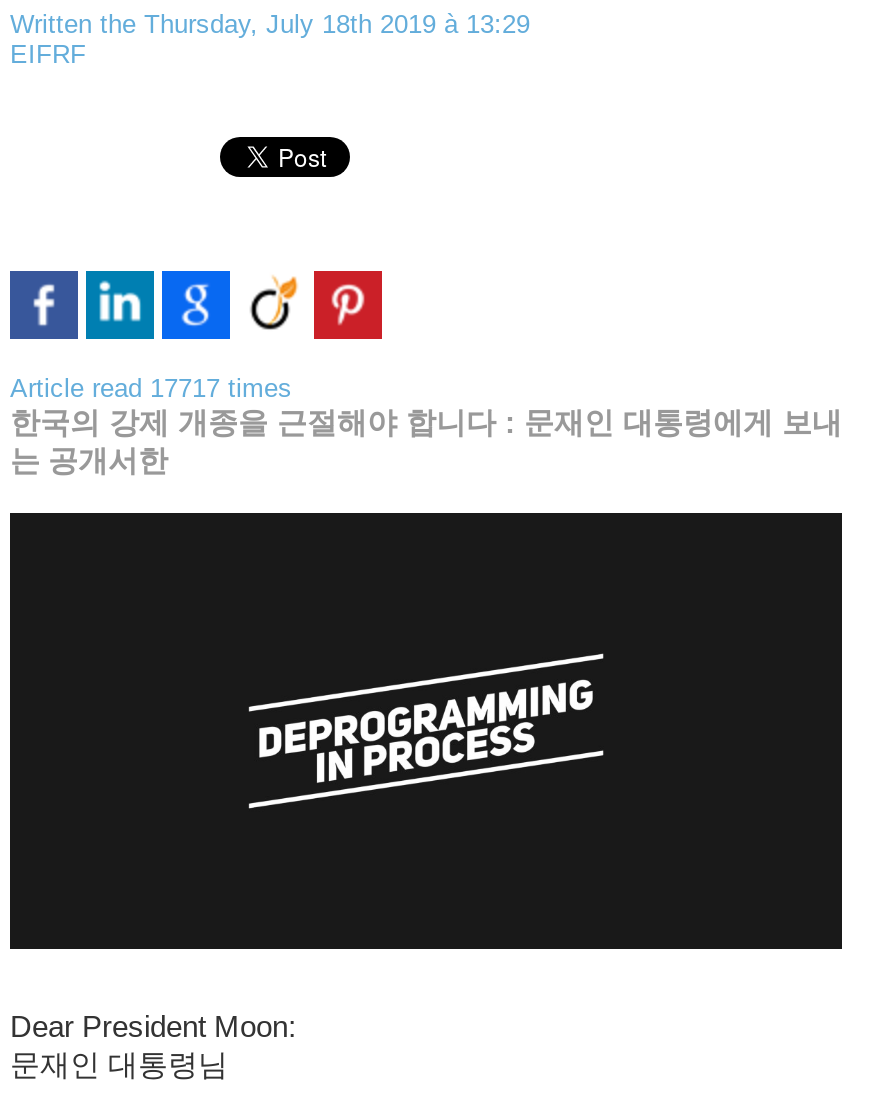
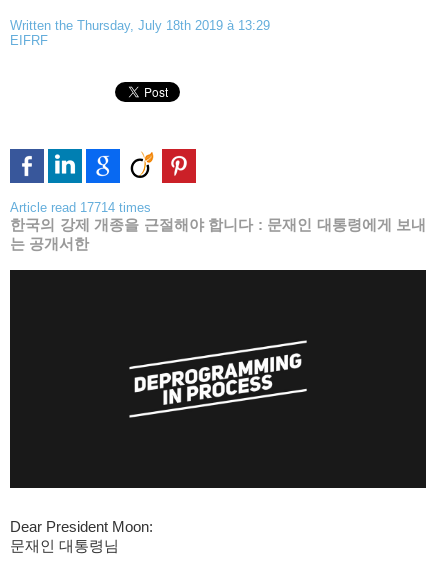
[10,373,292,403] Article read 17717 times -> [10,200,151,215] Article read 17714 times

